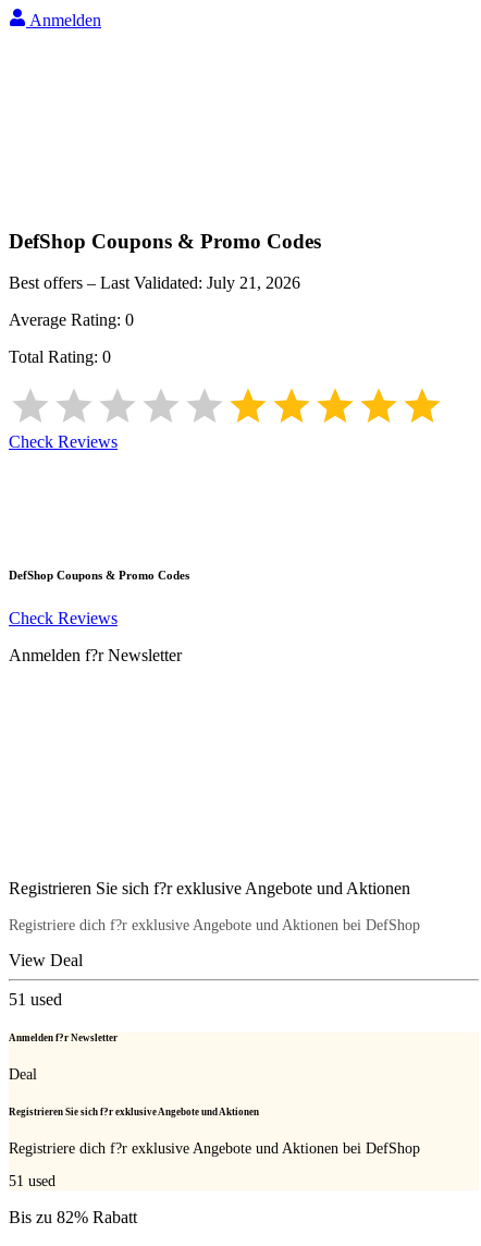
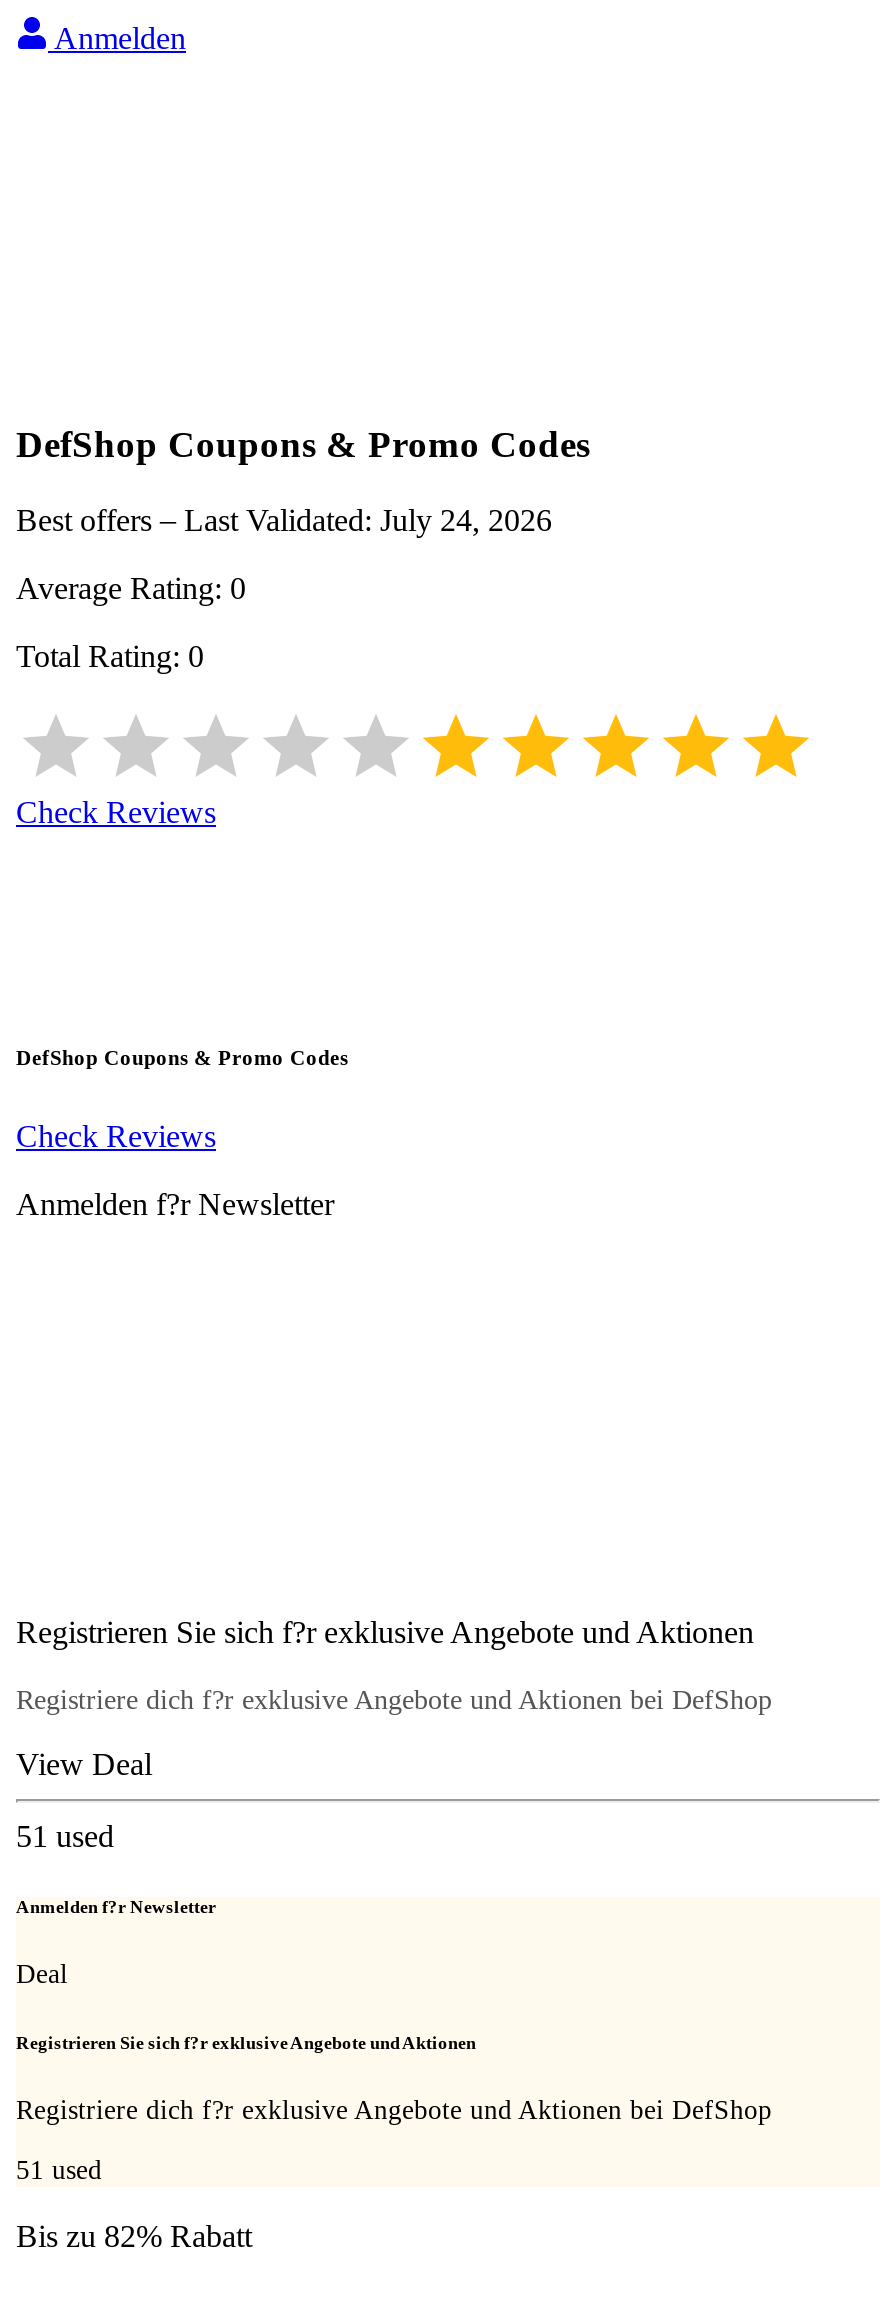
[9,274,300,292] Best offers – Last Validated: July 21, 2026 -> [16,504,552,538] Best offers – Last Validated: July 24, 2026

